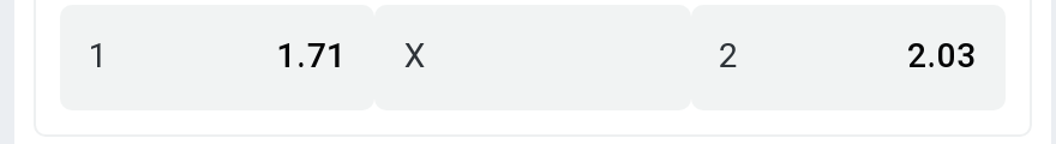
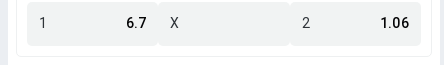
[277,36,426,74] 1.71 X -> [126,15,180,31] 6.7 X
[907,36,977,74] 2.03 -> [380,15,409,31] 1.06

